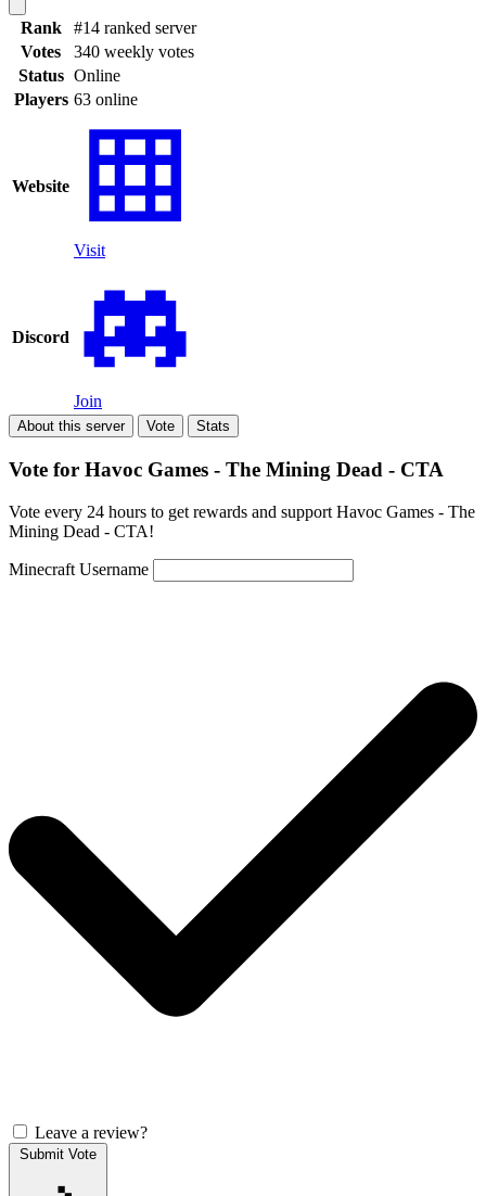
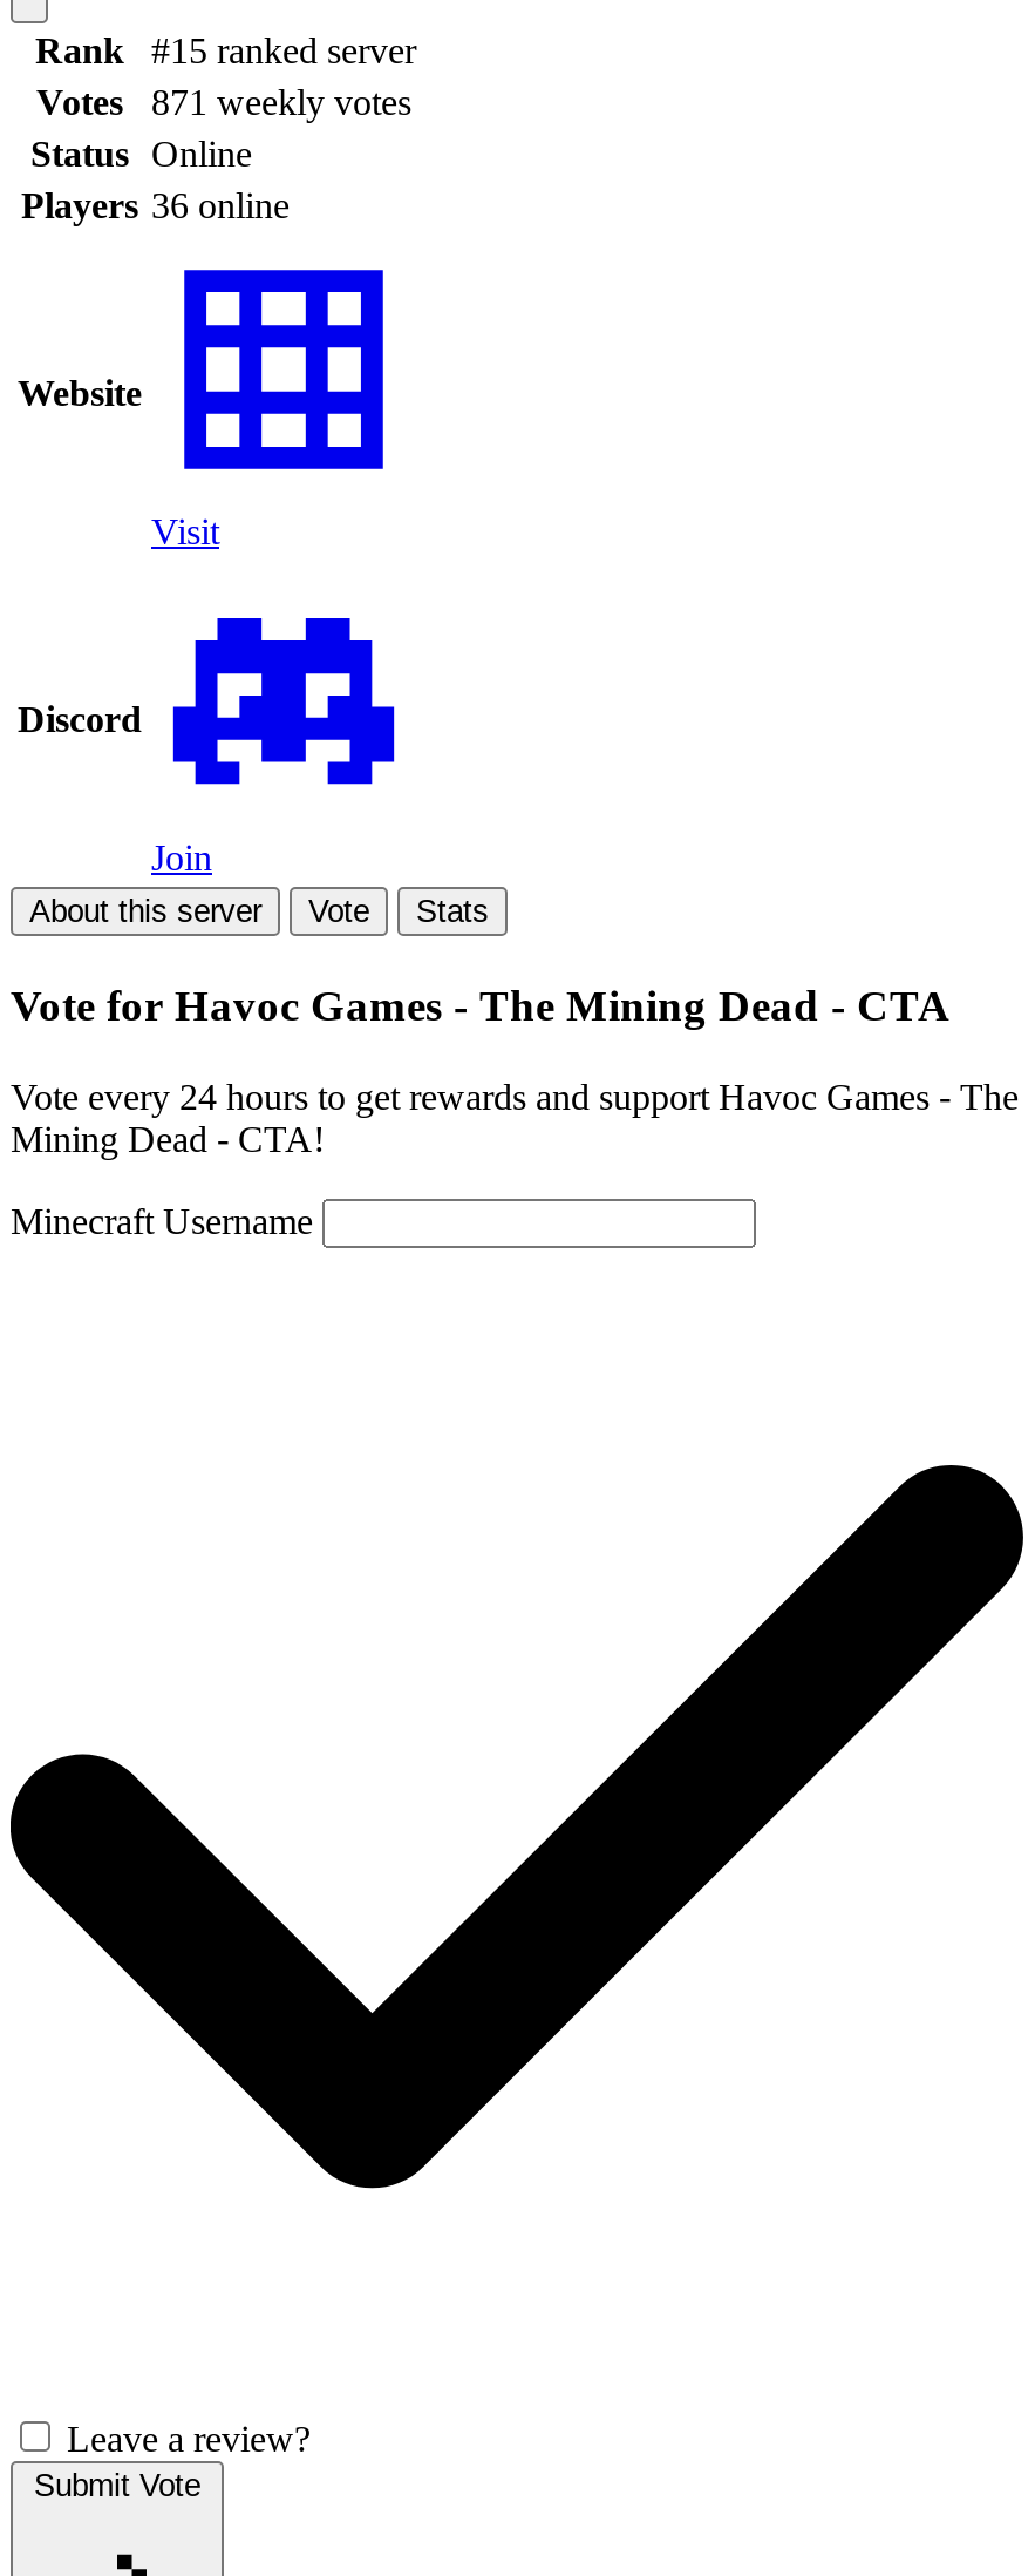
[74,19,196,37] #14 ranked server -> [151,31,416,71] #15 ranked server
[21,42,194,61] Votes 340 weekly votes -> [36,82,411,122] Votes 871 weekly votes
[14,90,138,109] Players 63 online -> [21,186,290,225] Players 36 online

